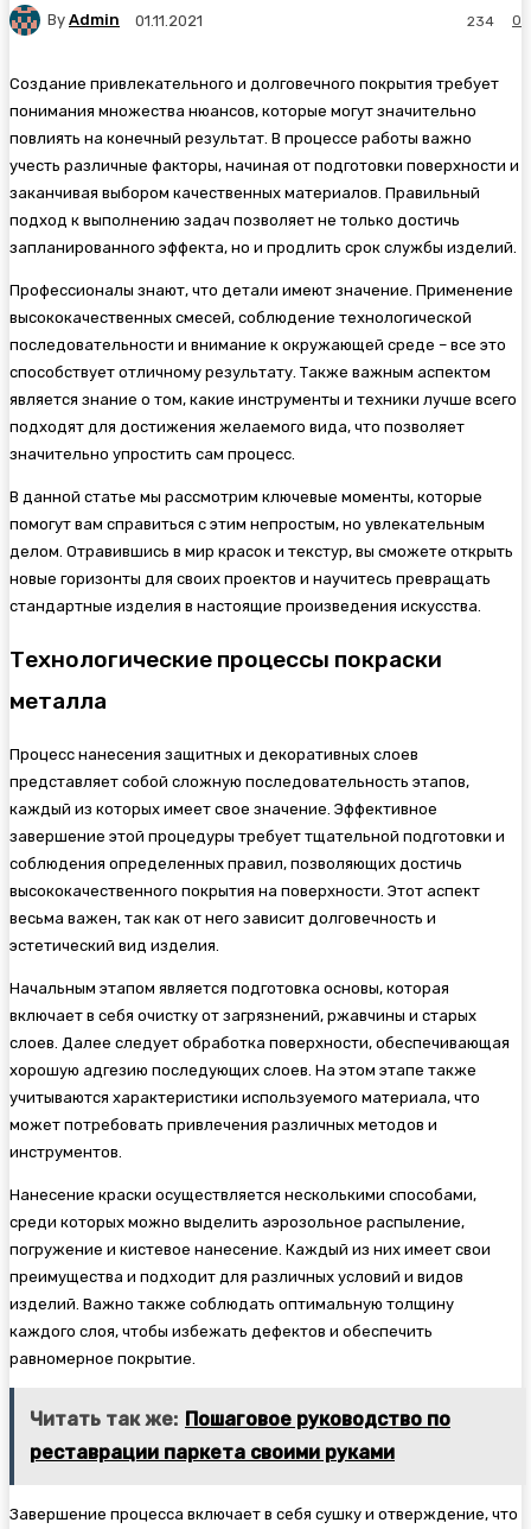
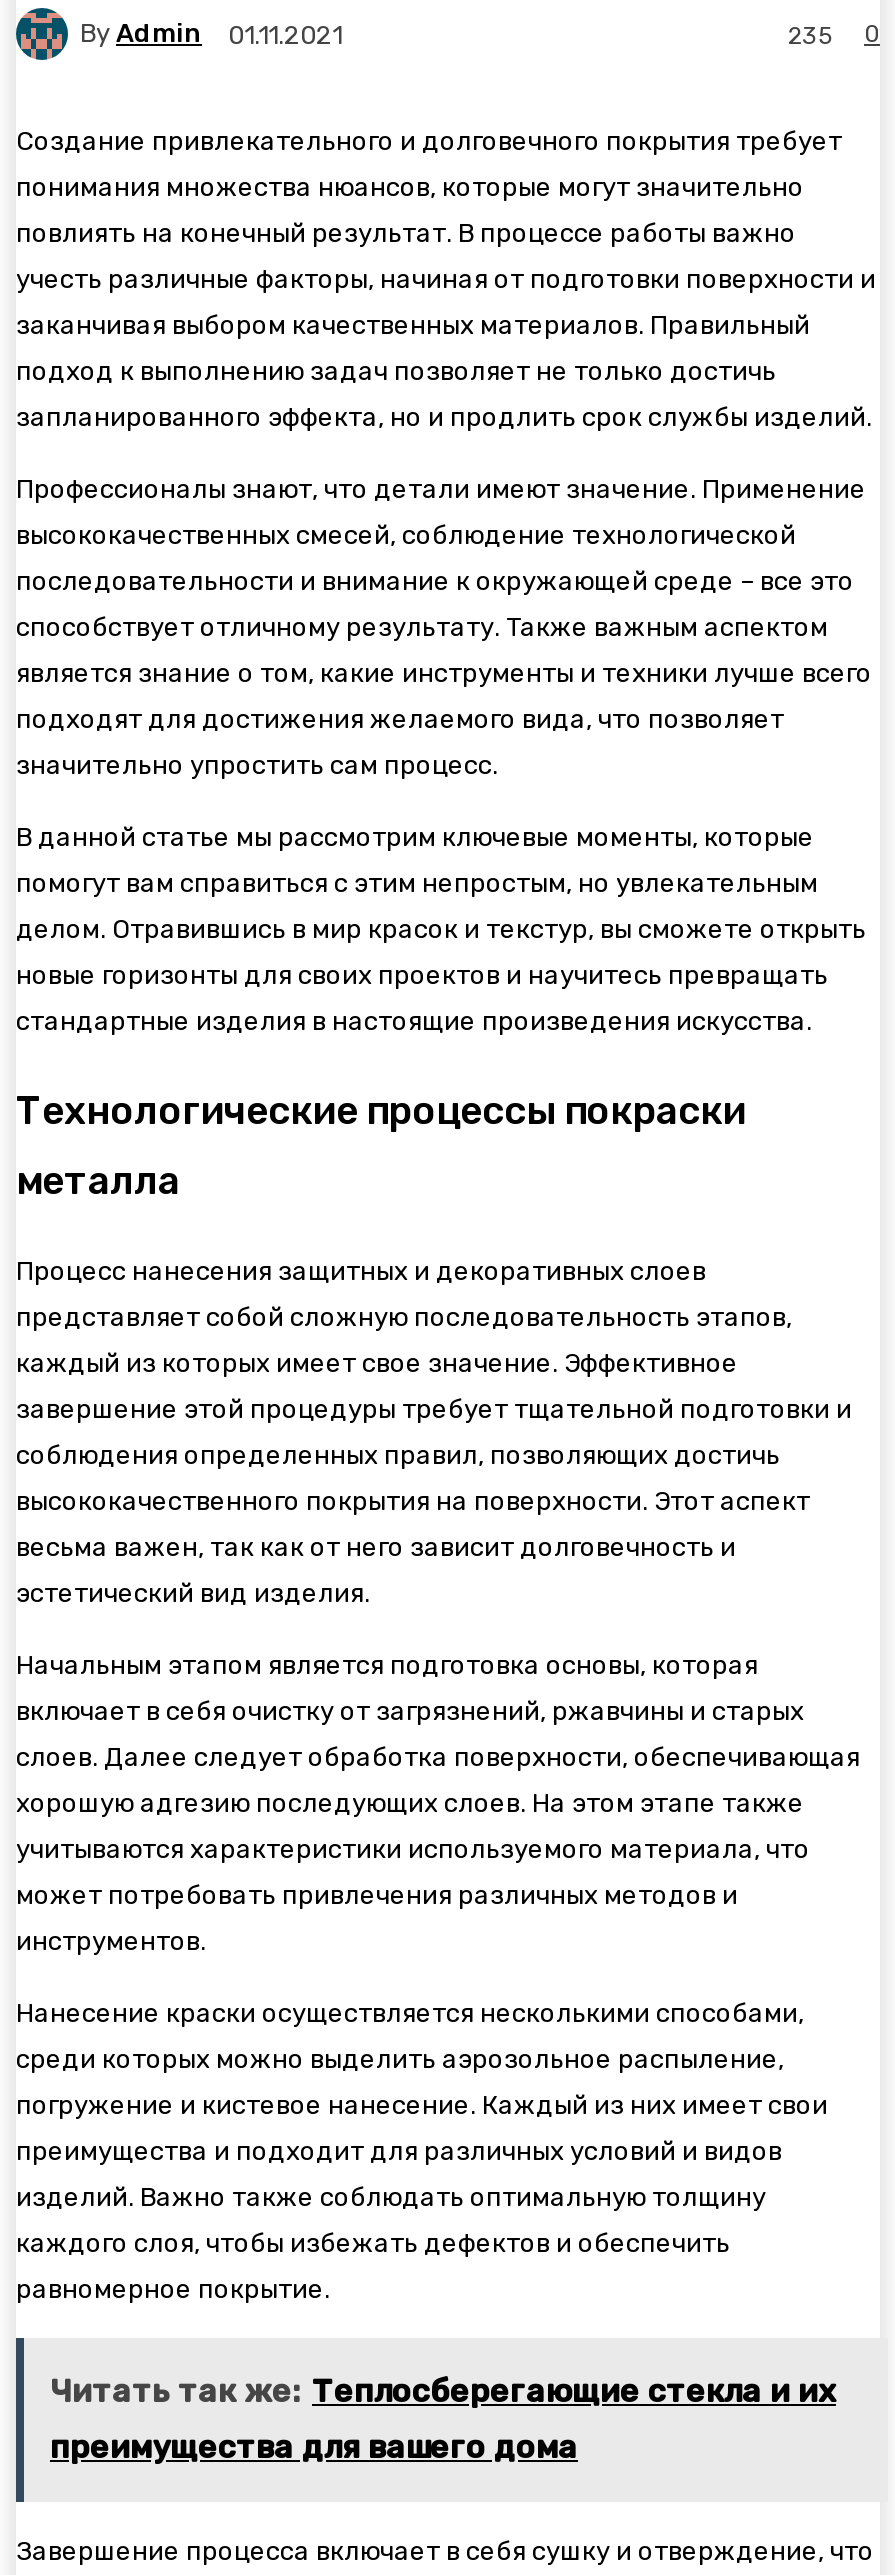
[467,11,522,29] 234 0 -> [788,19,880,49] 235 0
[30,1408,450,1431] Читать так же: Пошаговое руководство по -> [50,2372,836,2410] Читать так же: Теплосберегающие стекла и их
[30,1441,395,1464] реставрации паркета своими руками -> [50,2428,578,2466] преимущества для вашего дома

